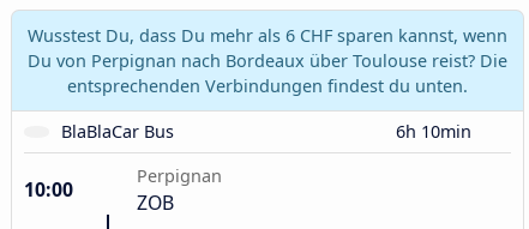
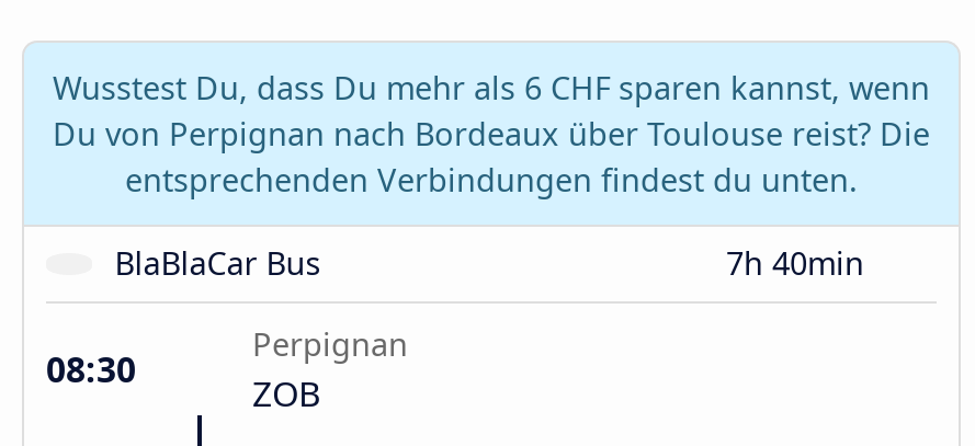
[396,119,476,142] 6h 10min -> [726,241,873,283] 7h 40min
[24,176,73,202] 10:00 -> [46,344,136,393] 08:30

